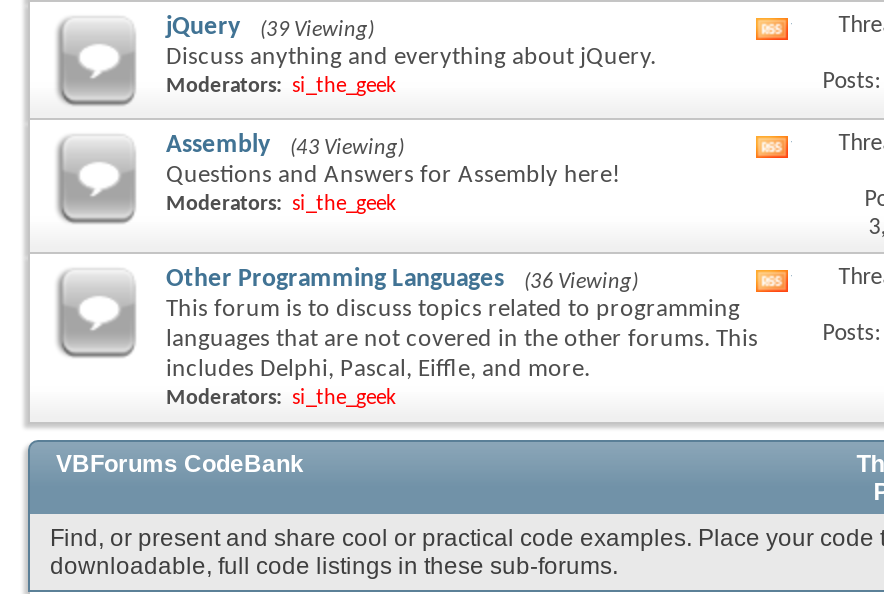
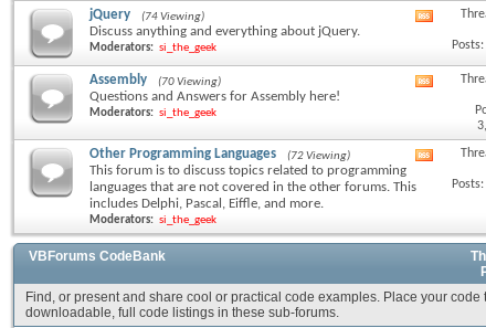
[166,14,374,42] jQuery (39 Viewing) -> [89,8,204,23] jQuery (74 Viewing)
[166,132,404,160] Assembly (43 Viewing) -> [89,73,221,88] Assembly (70 Viewing)
[166,266,638,294] Other Programming Languages (36 Viewing) -> [89,147,350,162] Other Programming Languages (72 Viewing)

